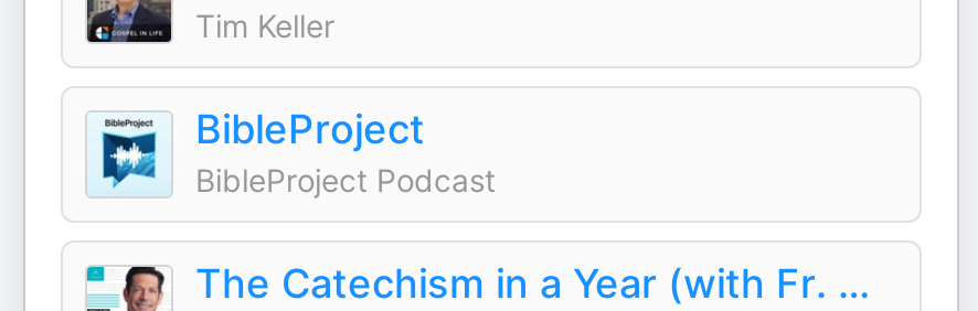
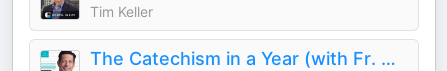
[87,106,496,199] [image] | BibleProject | BibleProject Podcast -> none

